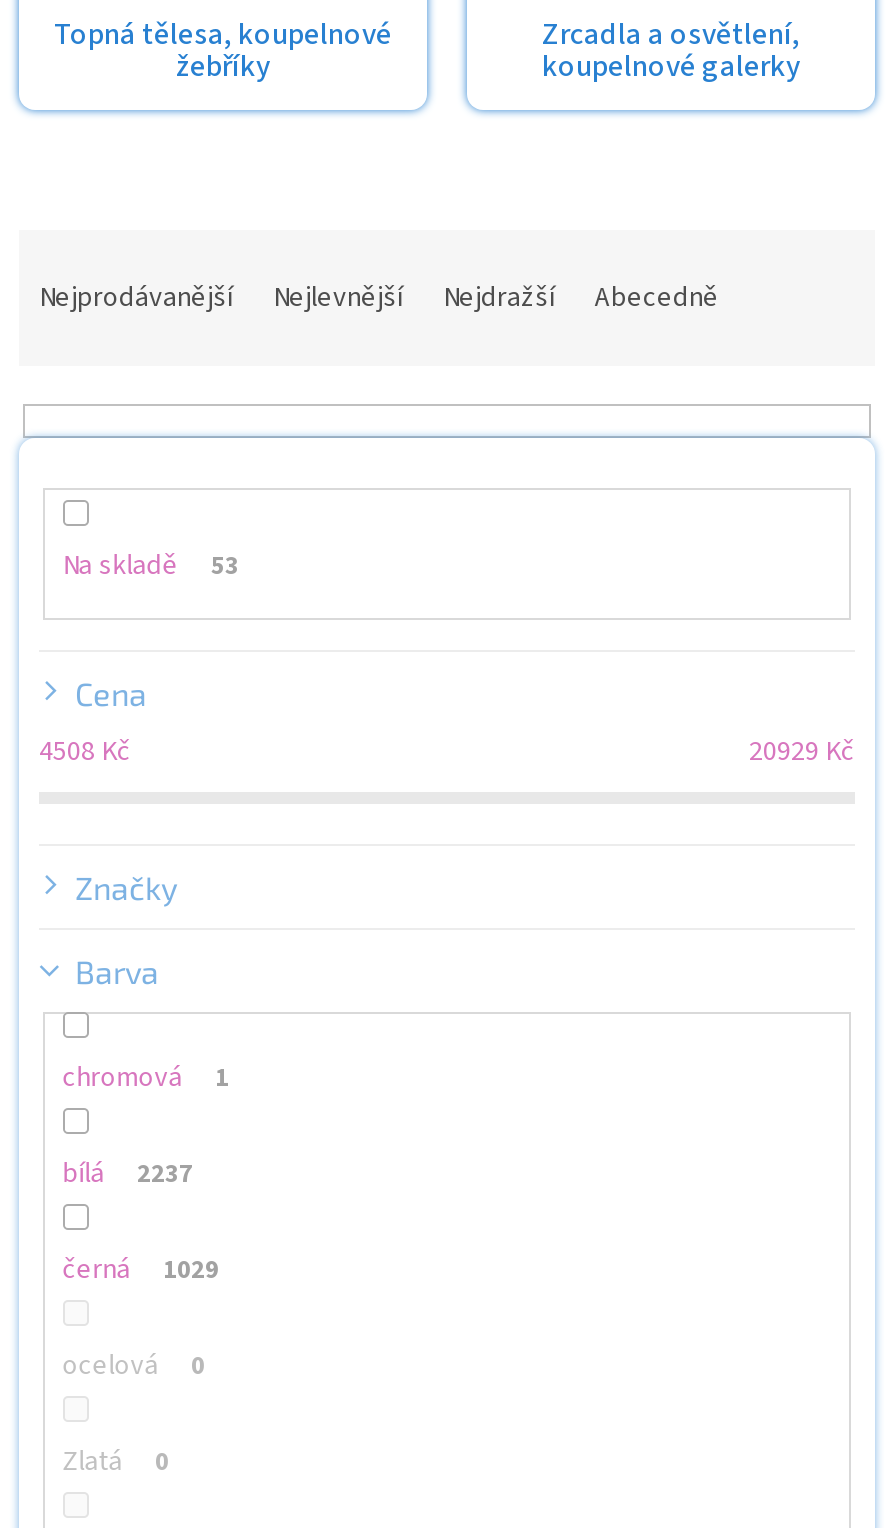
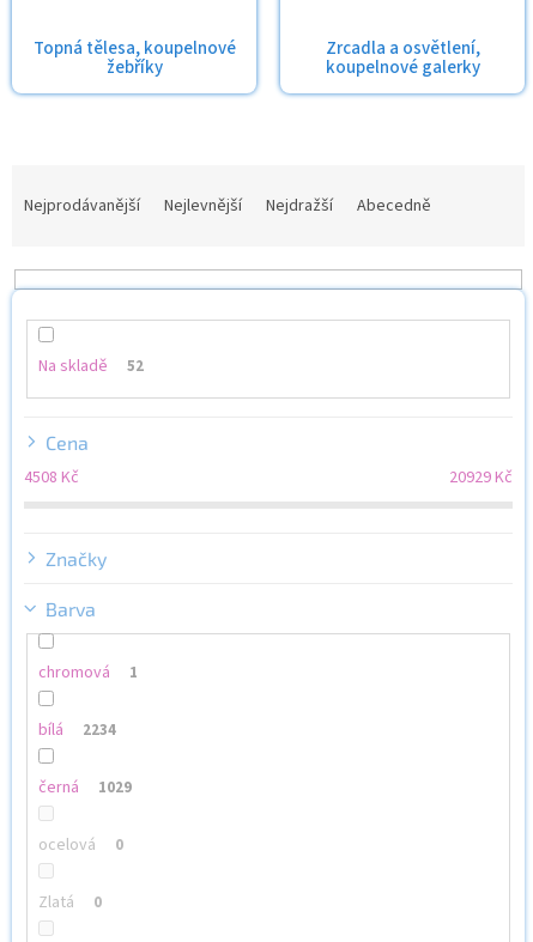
[211,548,239,584] 53 -> [127,356,144,377] 52
[63,1155,193,1195] bílá 2237 -> [38,719,116,743] bílá 2234

